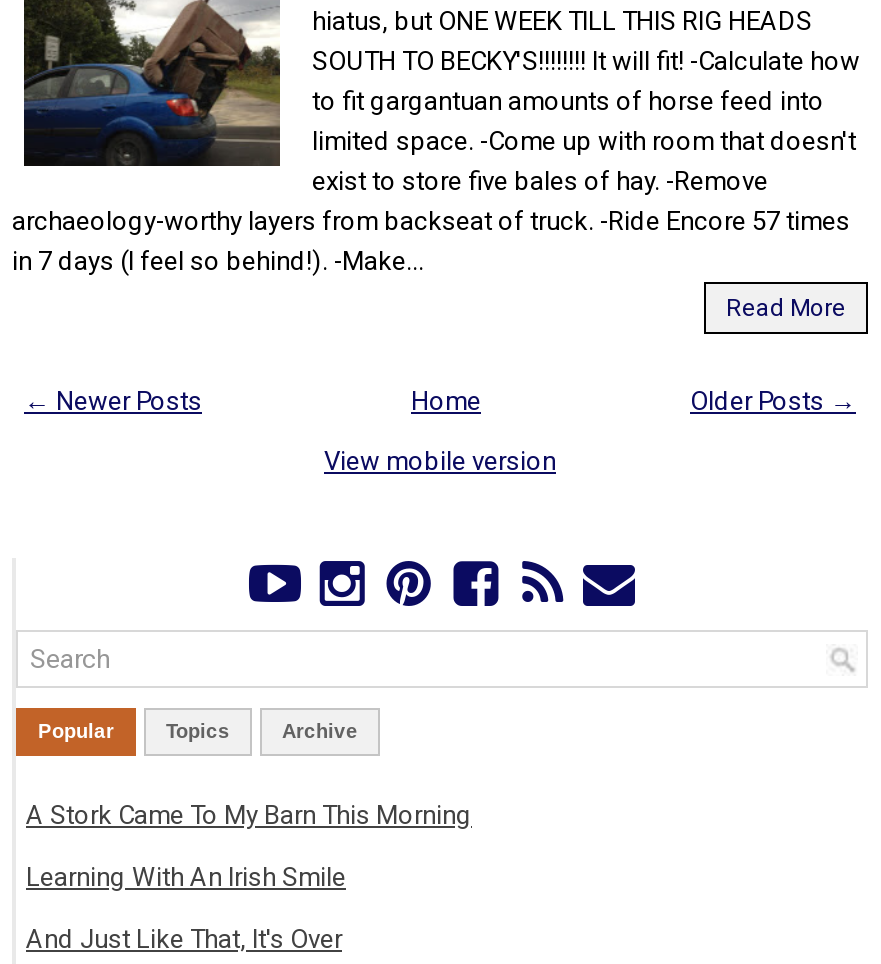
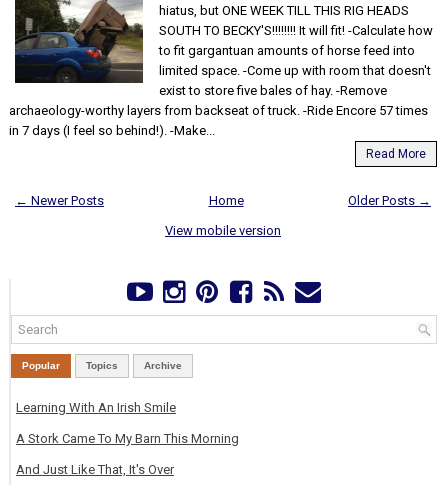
moved [26,800,472,830] -> [16,431,239,446]: A Stork Came To My Barn This Morning
moved [26,862,346,892] -> [16,400,176,415]: Learning With An Irish Smile

